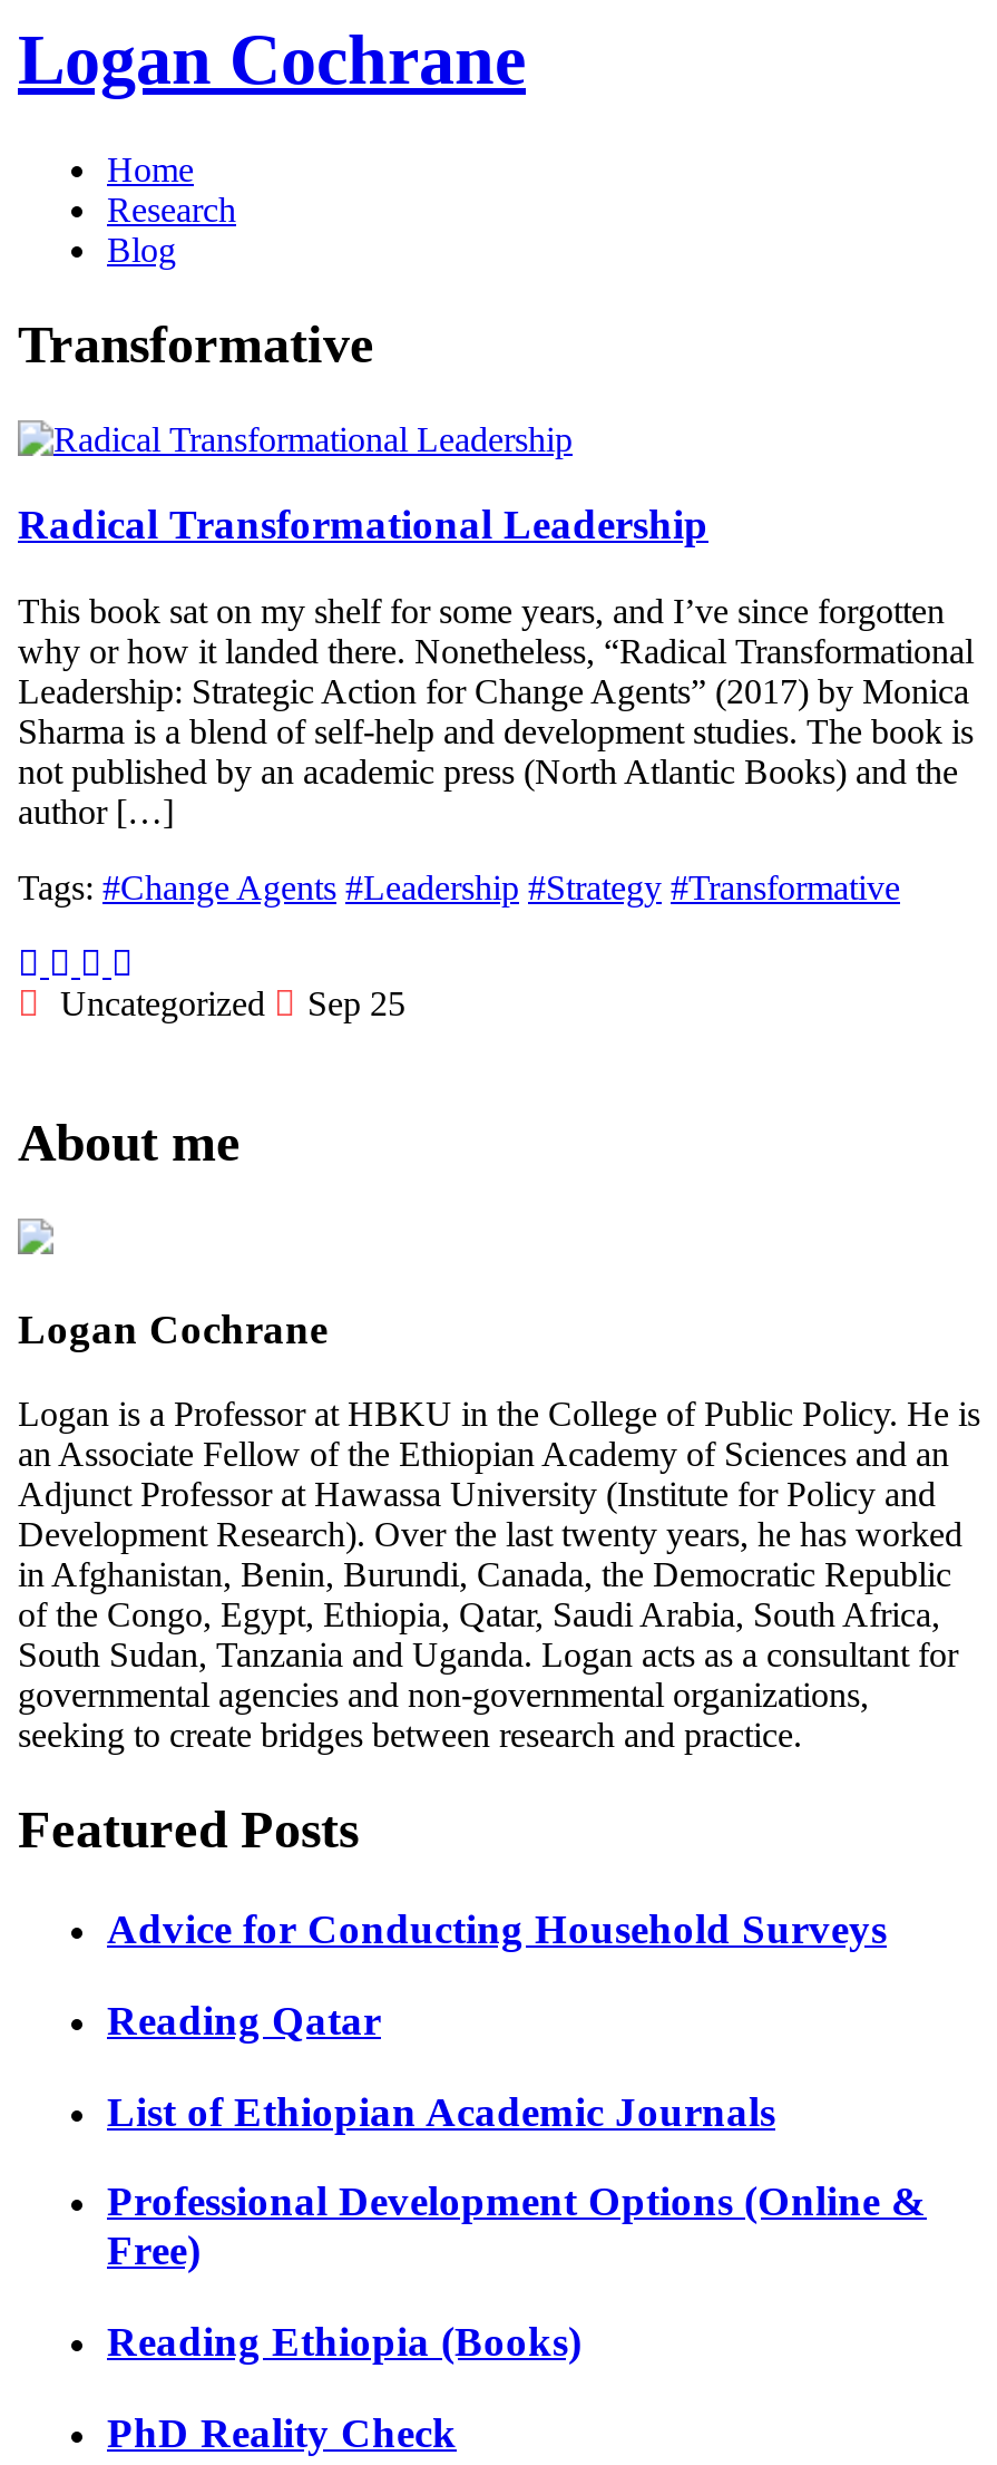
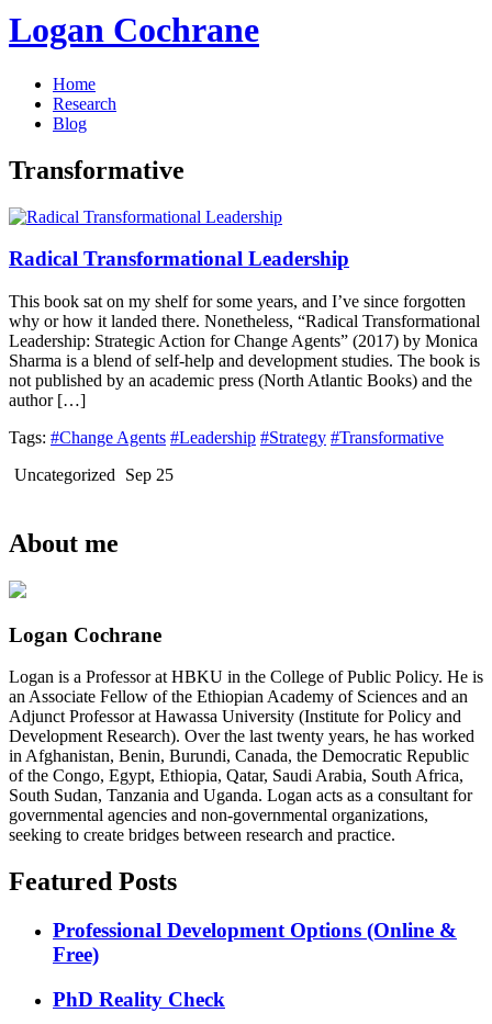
[107,1906,887,2134] Advice for Conducting Household Surveys | Reading Qatar | List of Ethiopian Academic Journals -> none
[107,2318,581,2365] Reading Ethiopia (Books) -> none

